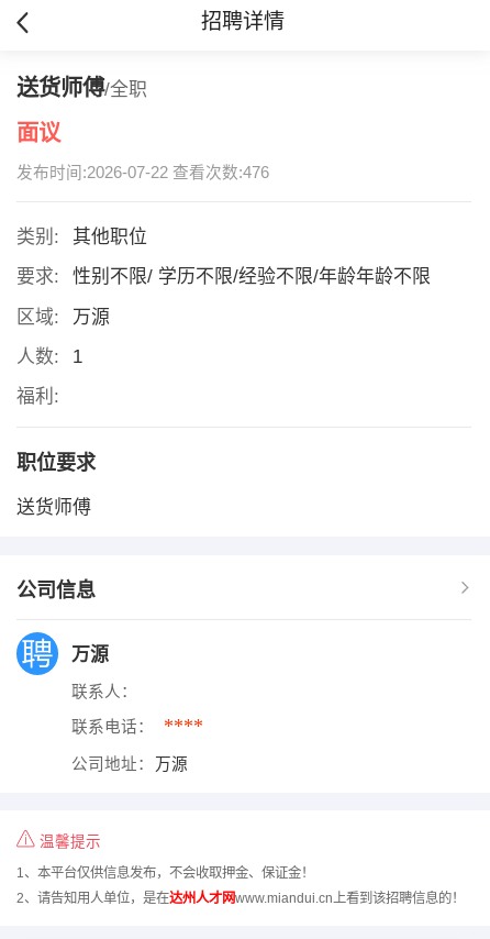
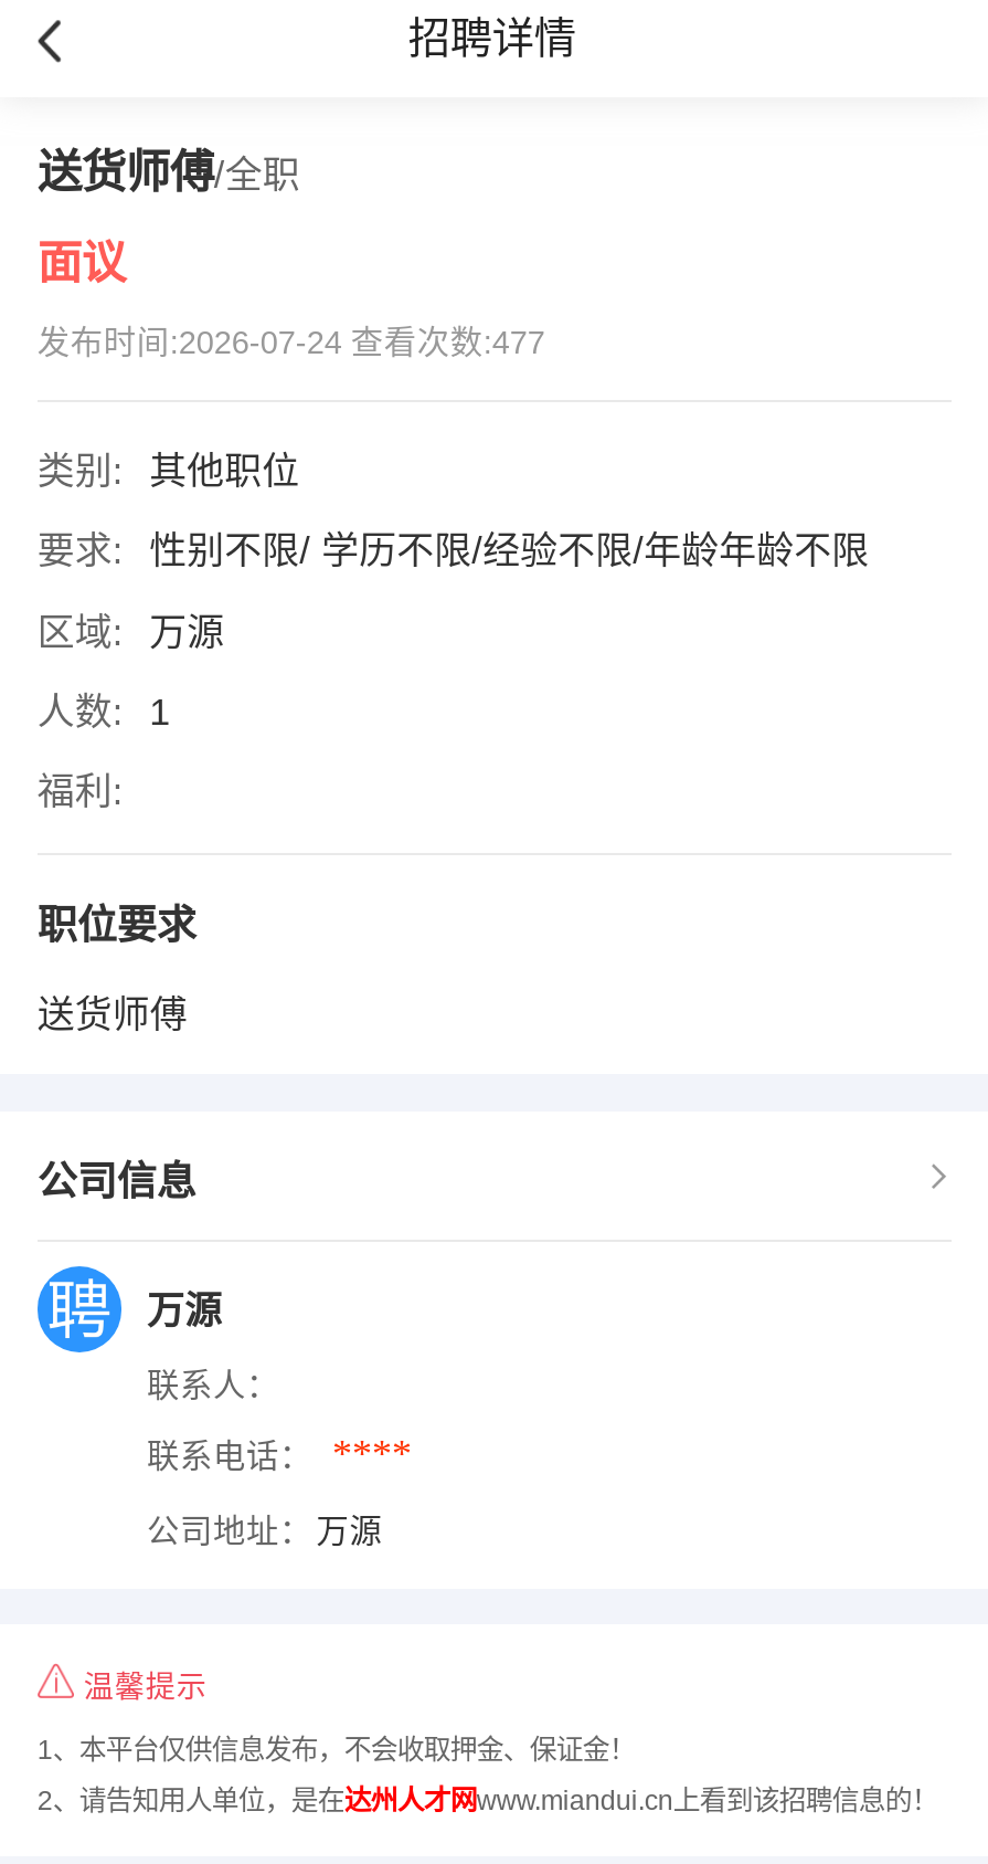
[16,164,269,182] 发布时间:2026-07-22 查看次数:476 -> [37,325,545,361] 发布时间:2026-07-24 查看次数:477

